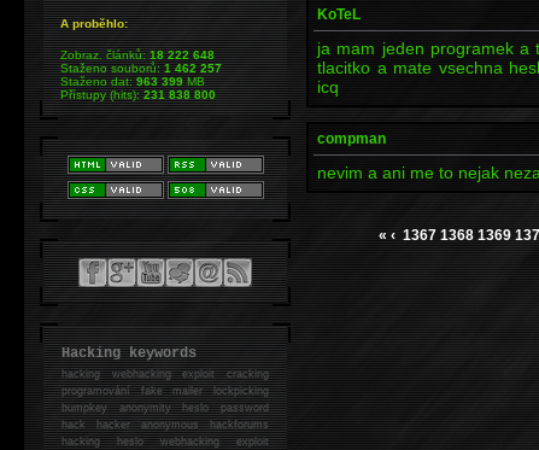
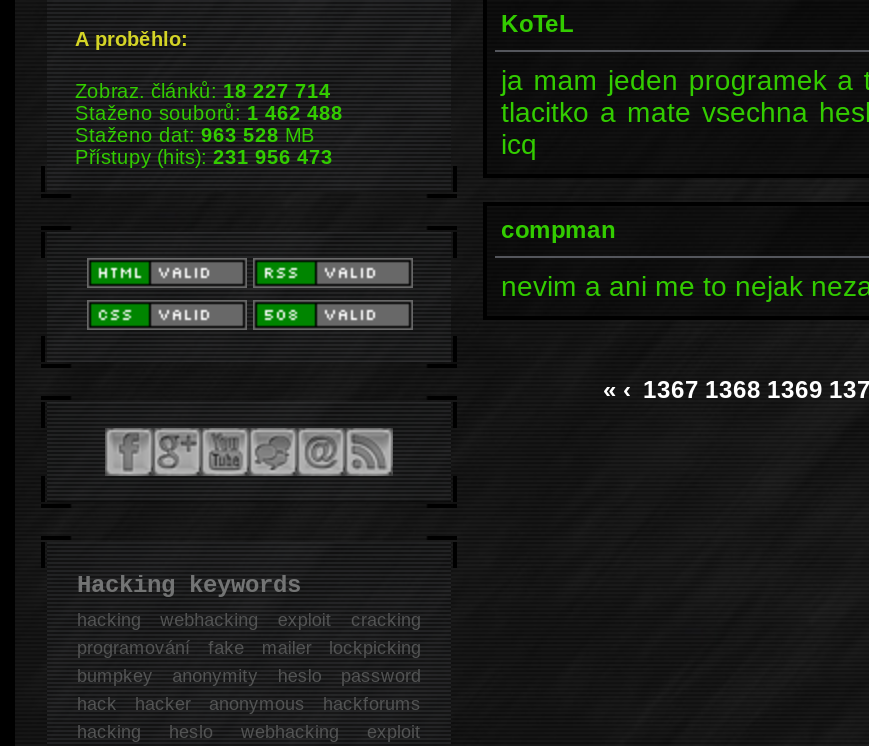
[60,48,215,61] Zobraz. článků: 18 222 648 -> [75,79,331,101] Zobraz. článků: 18 227 714
[60,61,222,74] Staženo souborů: 1 462 257 -> [75,101,343,123] Staženo souborů: 1 462 488
[60,74,205,88] Staženo dat: 963 399 MB -> [75,123,315,145] Staženo dat: 963 528 MB
[60,88,216,101] Přístupy (hits): 231 838 800 -> [75,145,333,167] Přístupy (hits): 231 956 473

